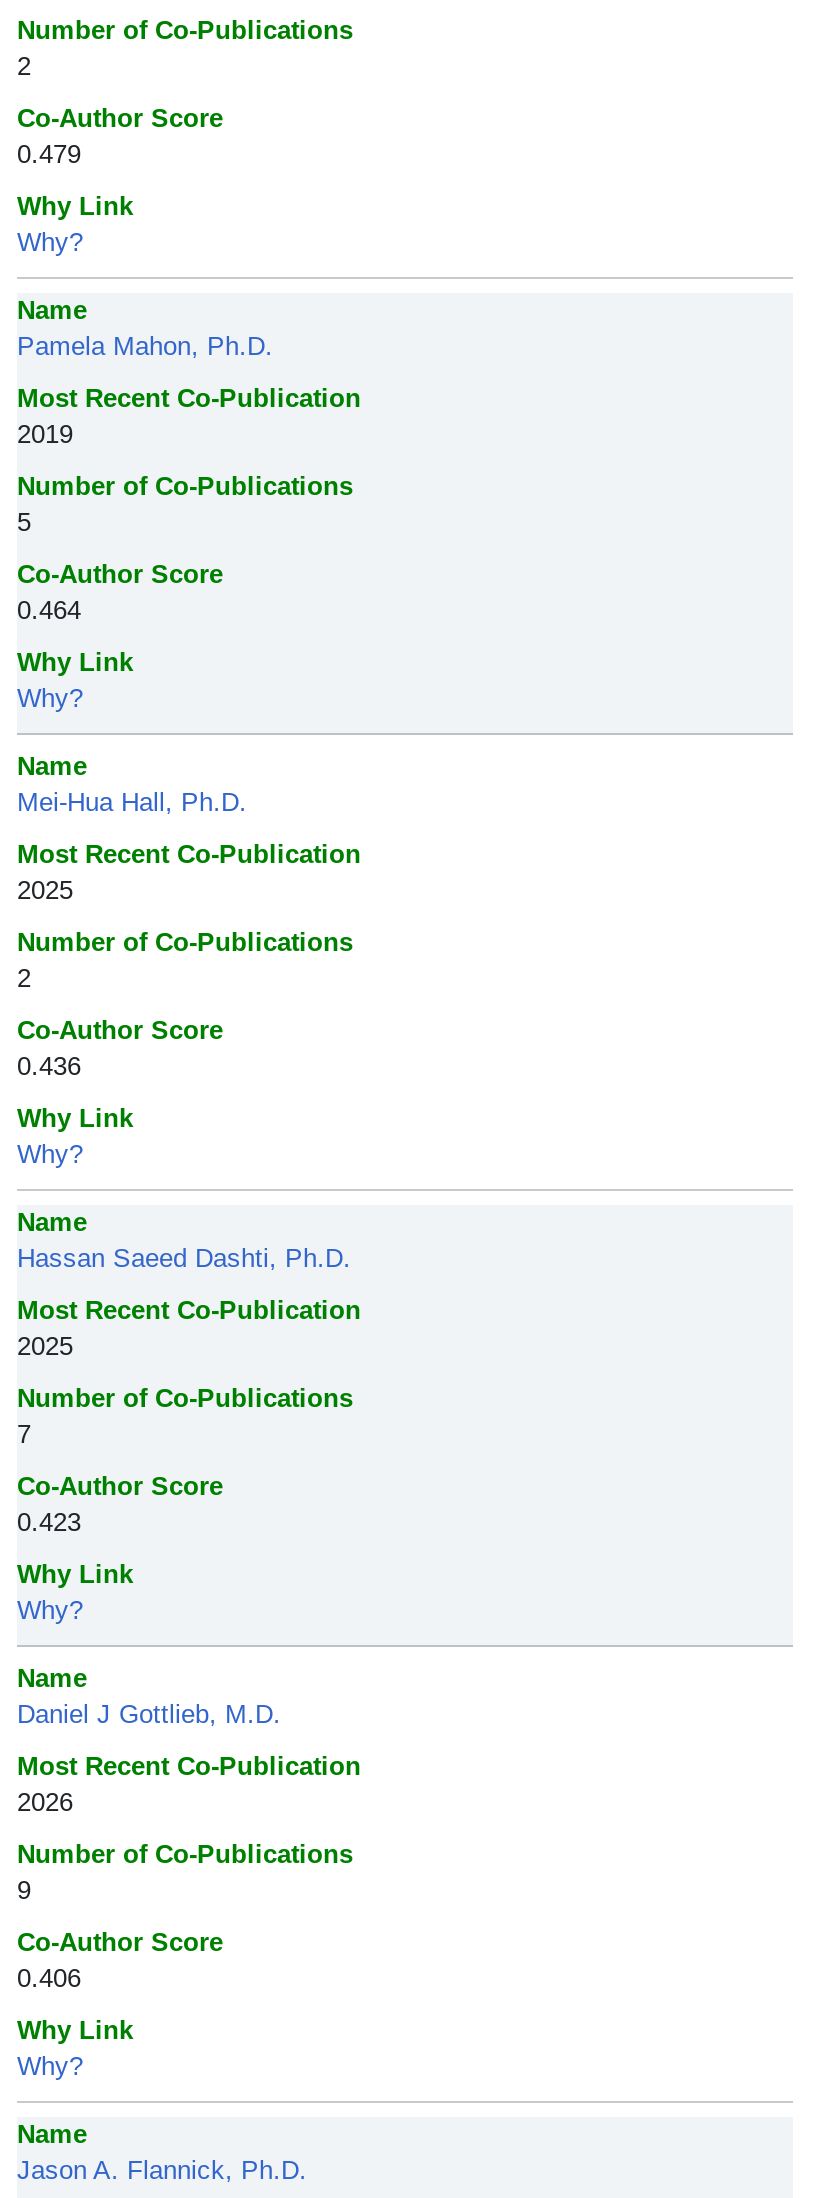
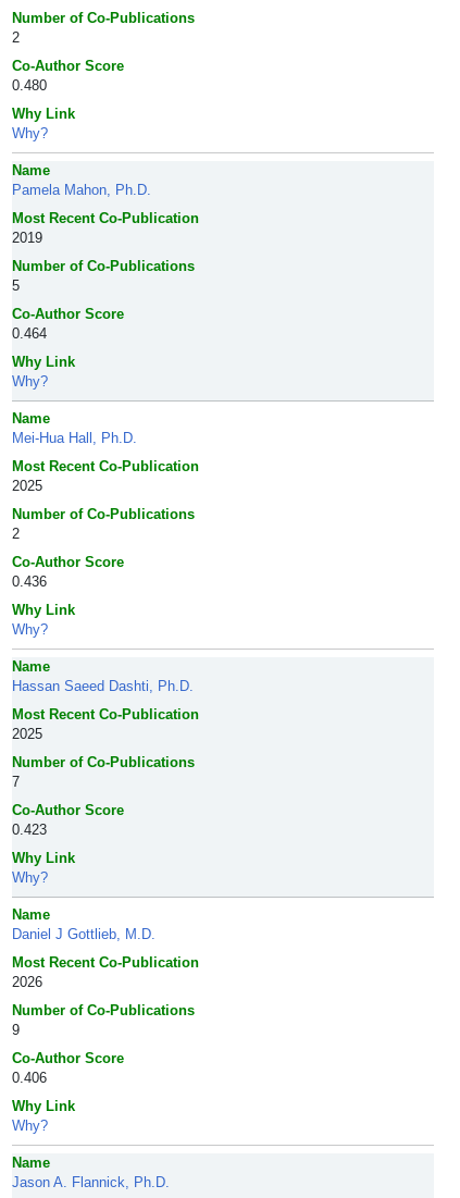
[17,139,81,169] 0.479 -> [12,77,47,94] 0.480

